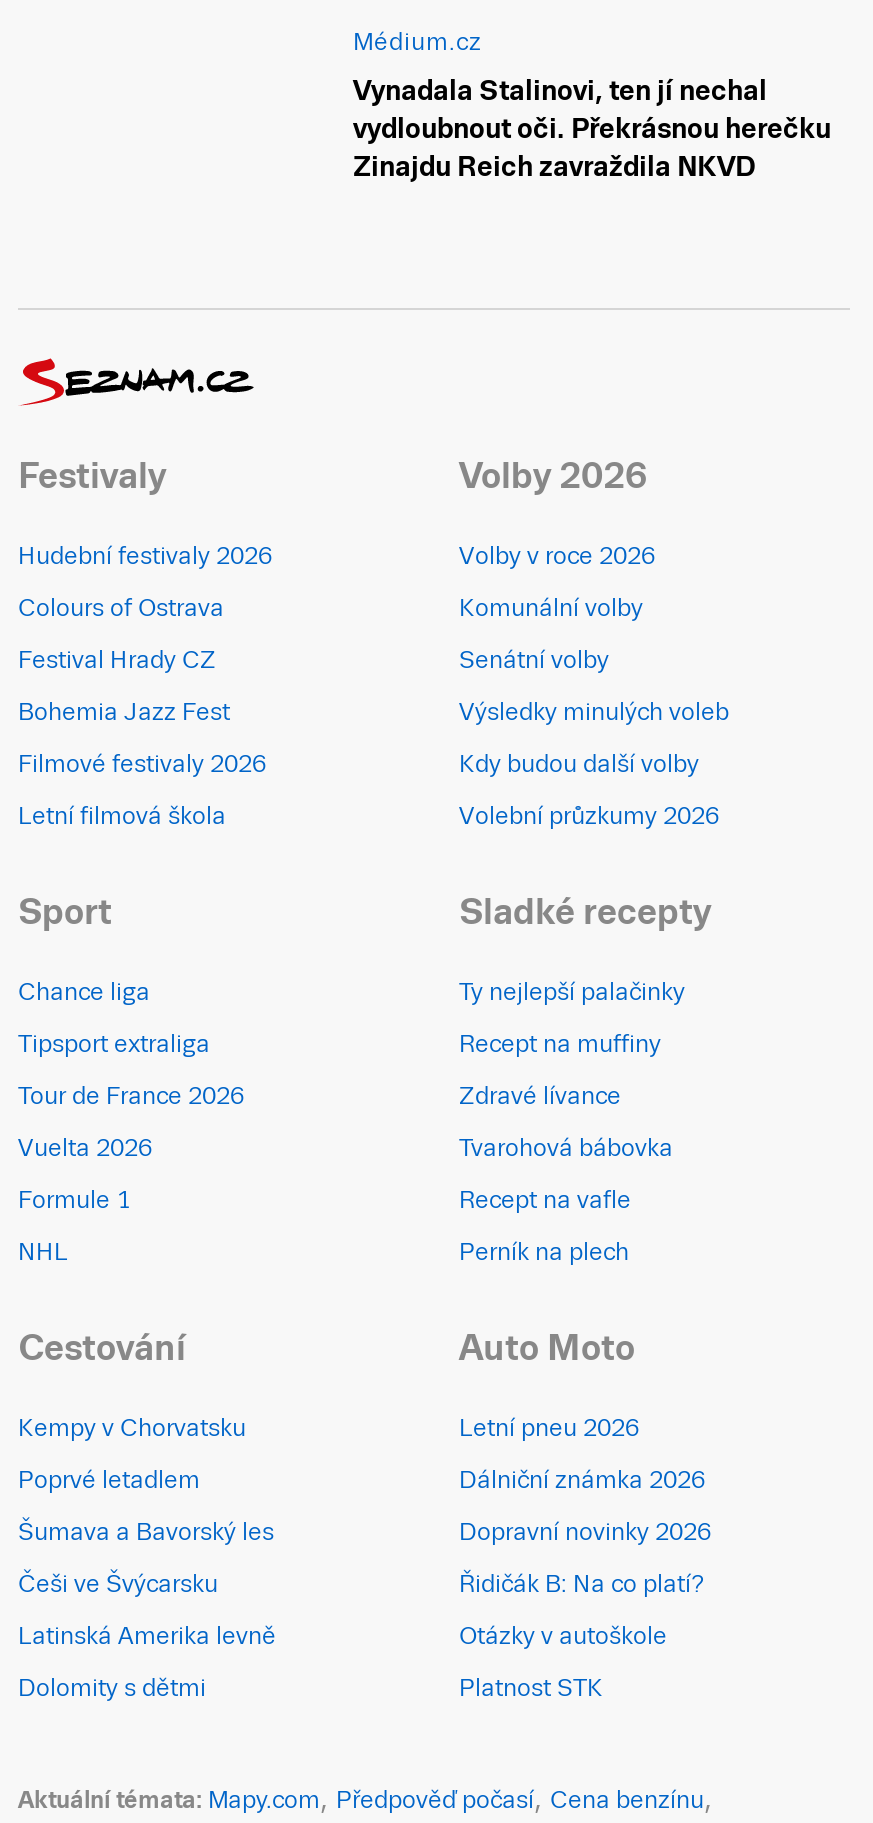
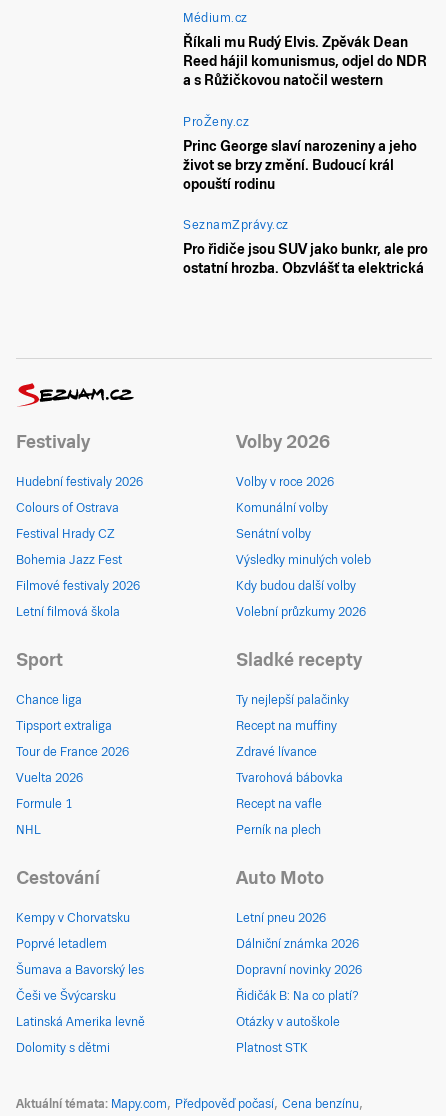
[353,75,831,183] Vynadala Stalinovi, ten jí nechal | vydloubnout oči. Překrásnou herečku | Zinajdu Reich zavraždila NKVD -> [183,34,428,276] Říkali mu Rudý Elvis. Zpěvák Dean | Reed hájil komunismus, odjel do NDR | a s Růžičkovou natočil western | ProŽeny.cz | Princ George slaví narozeniny a jeho | život se brzy změní. Budoucí král | opouští rodinu | SeznamZprávy.cz | Pro řidiče jsou SUV jako bunkr, ale pro | ostatní hrozba. Obzvlášť ta elektrická

